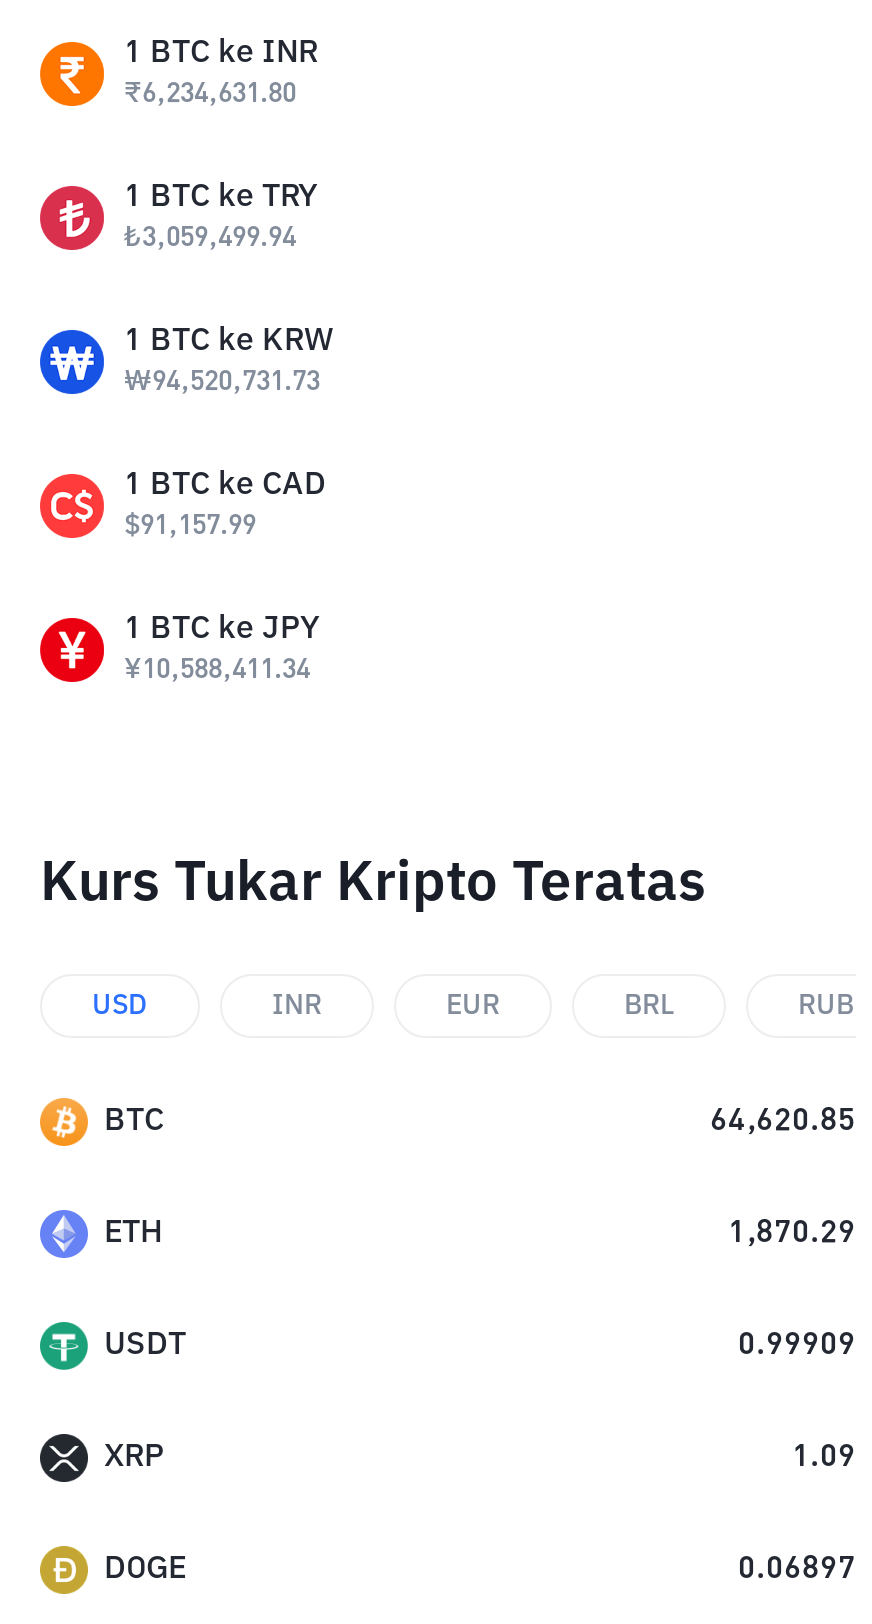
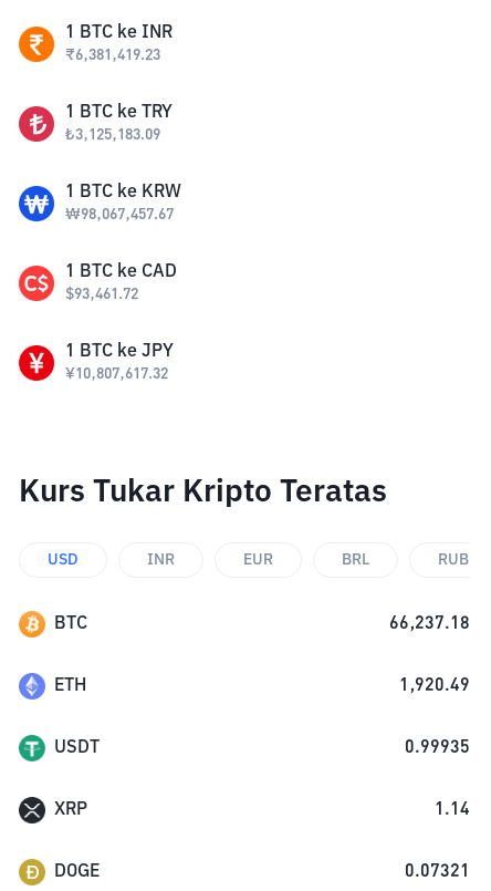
[124,80,296,108] ₹6,234,631.80 -> [65,48,160,63] ₹6,381,419.23
[124,224,296,252] ₺3,059,499.94 -> [65,127,160,143] ₺3,125,183.09
[124,368,320,396] ₩94,520,731.73 -> [65,207,174,222] ₩98,067,457.67
[124,512,256,540] $91,157.99 -> [65,287,138,302] $93,461.72
[124,656,310,684] ¥10,588,411.34 -> [65,366,168,382] ¥10,807,617.32
[710,1106,856,1138] 64,620.85 -> [389,615,470,633] 66,237.18
[728,1218,856,1250] 1,870.29 -> [399,677,470,695] 1,920.49
[738,1330,856,1362] 0.99909 -> [405,739,470,757] 0.99935
[792,1442,856,1474] 1.09 -> [435,801,470,819] 1.14
[738,1554,856,1586] 0.06897 -> [405,863,470,881] 0.07321

